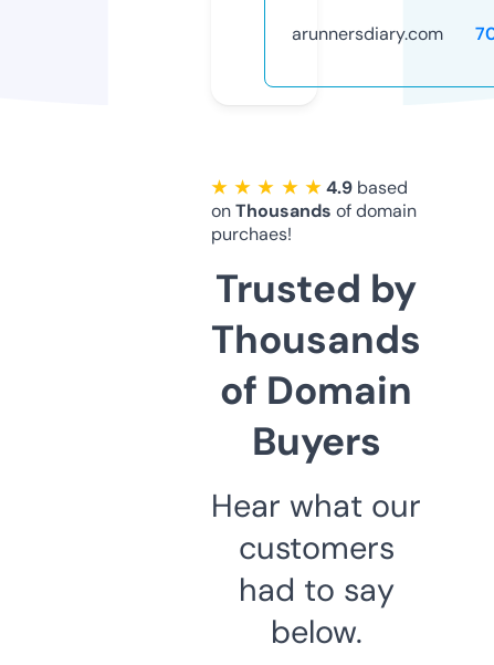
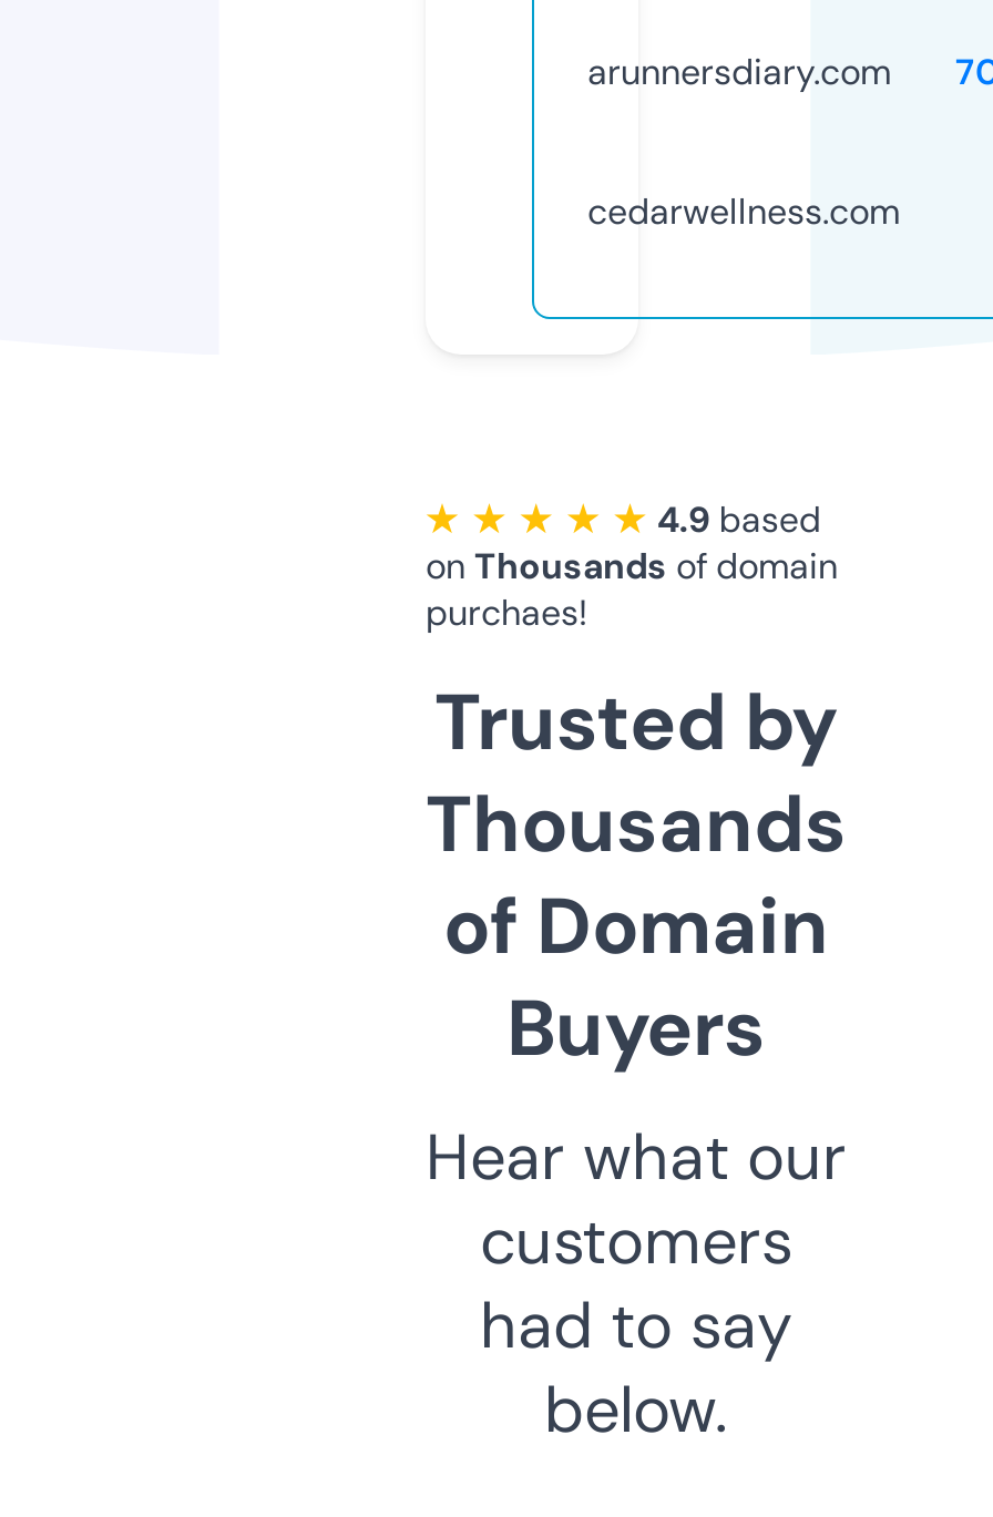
none -> [587,188,900,234] cedarwellness.com

